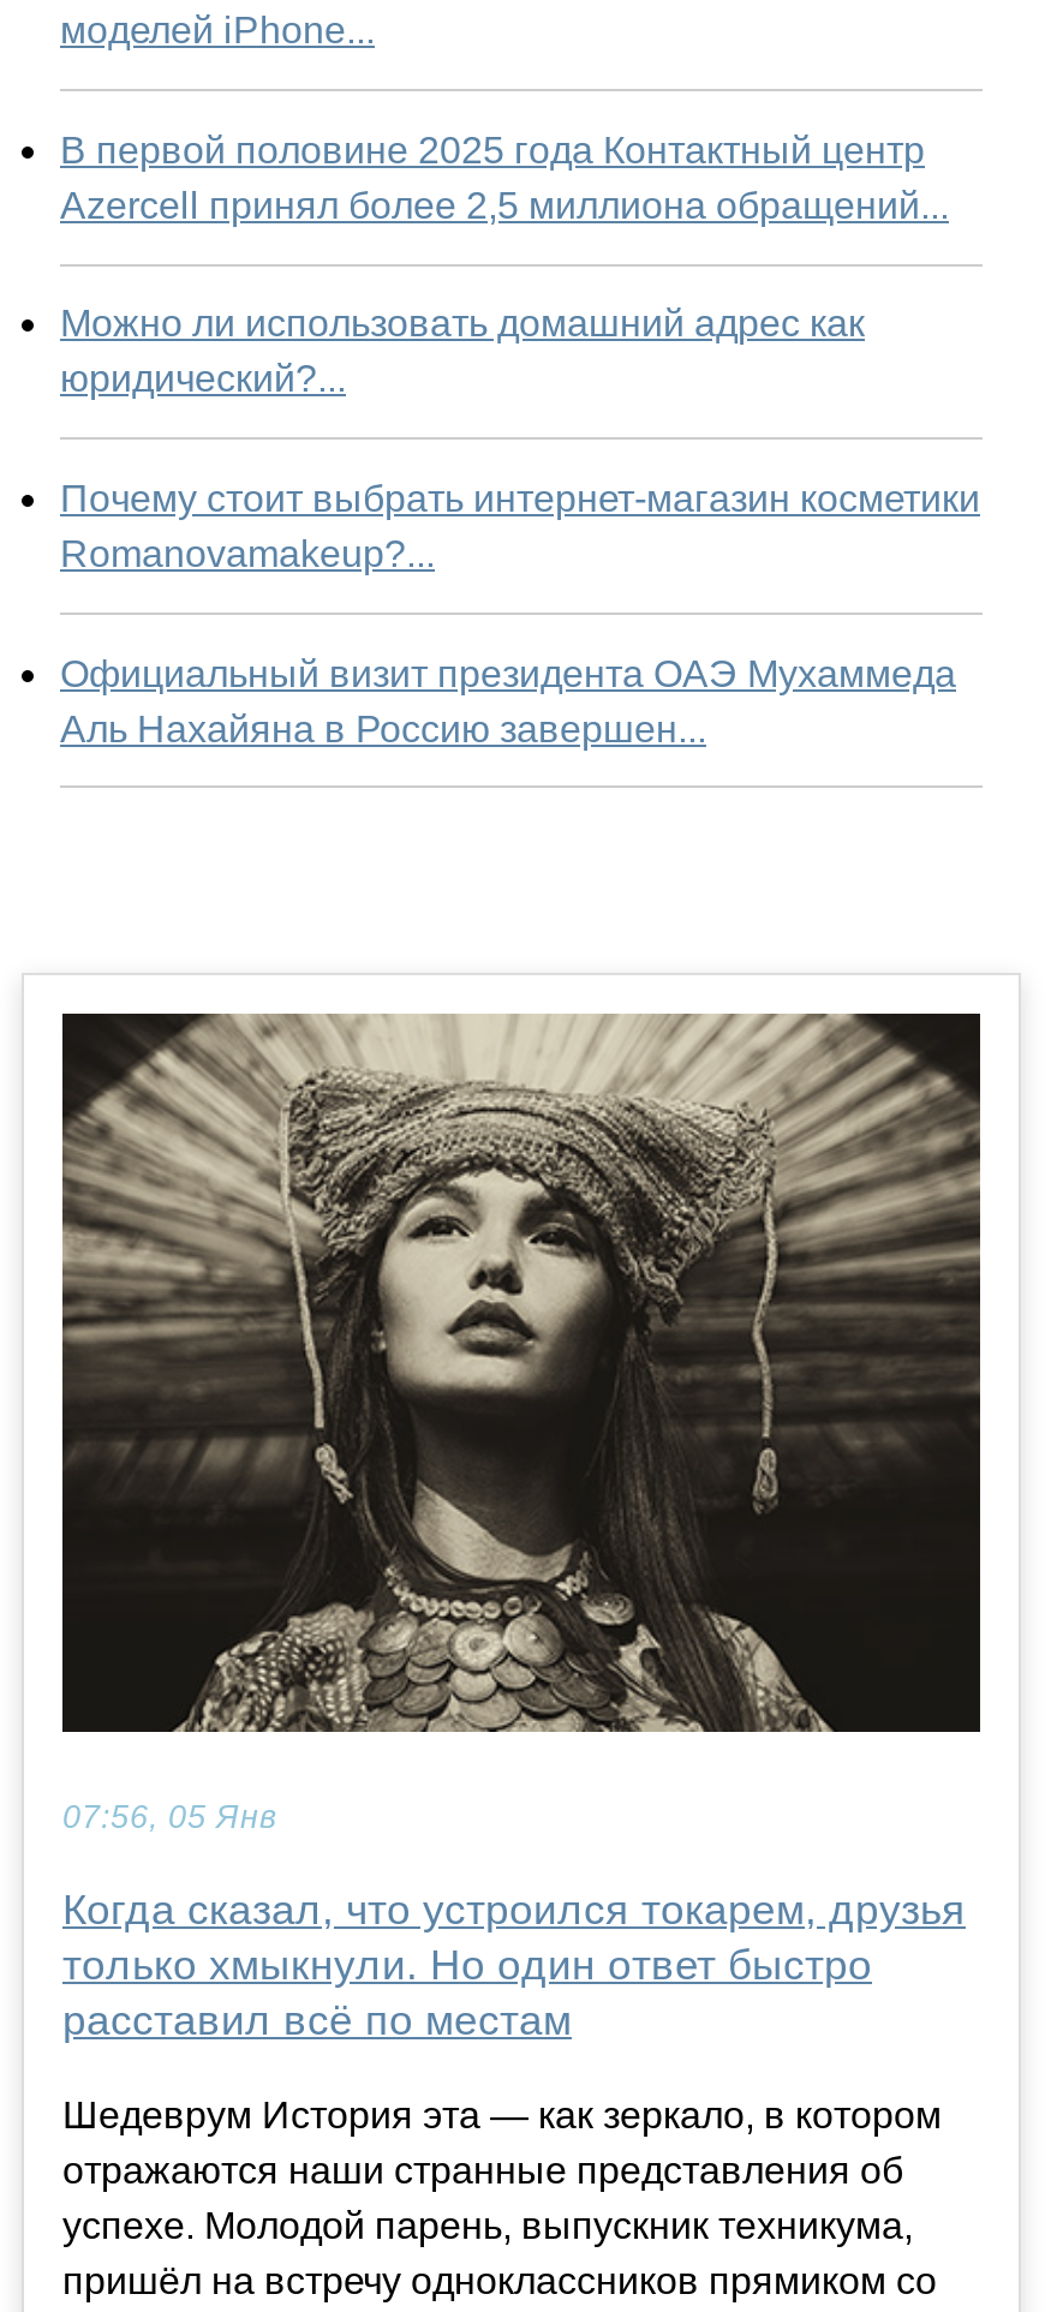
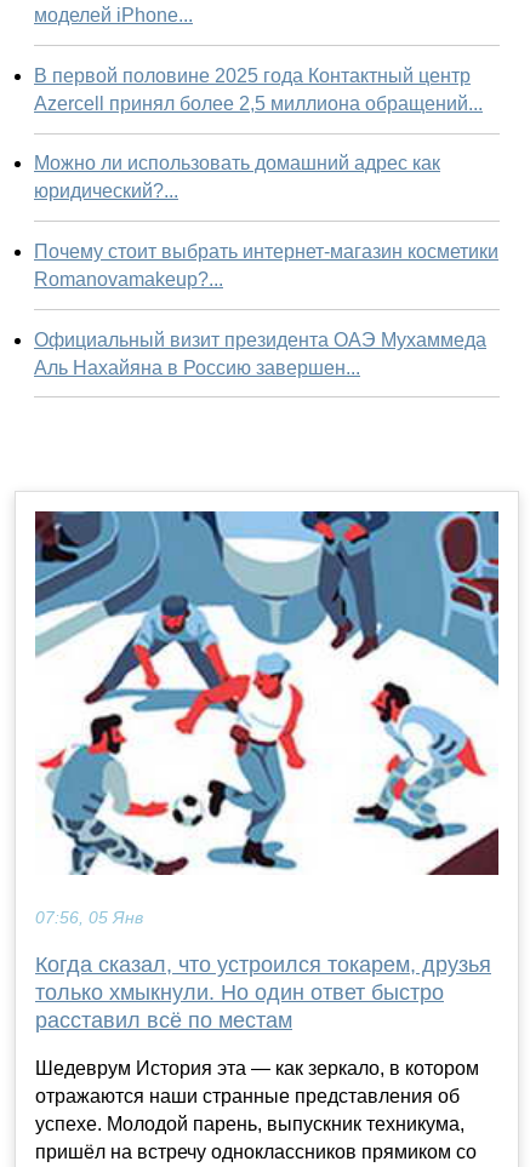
[60,1011,983,1734] [image] -> [34,510,500,876] [image]

